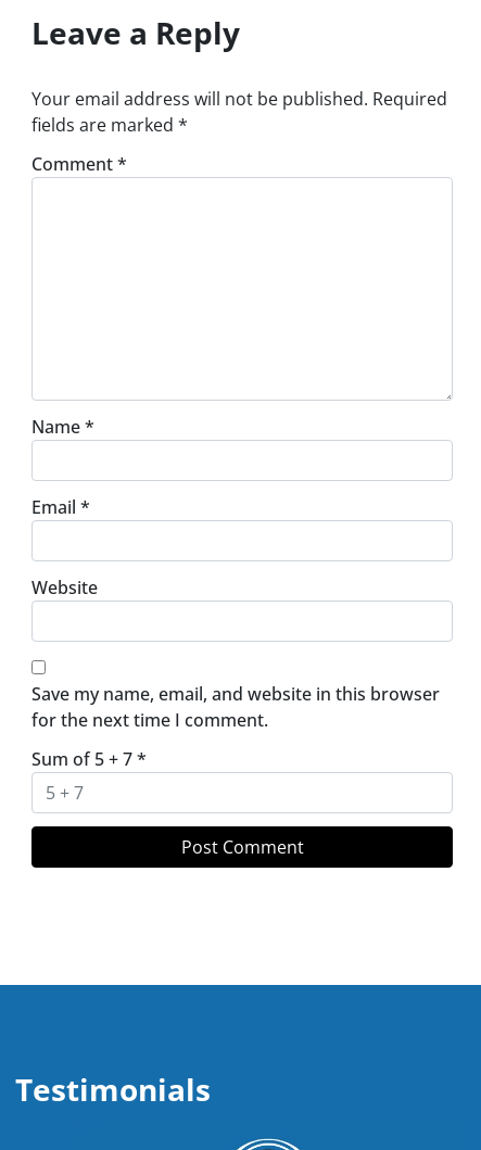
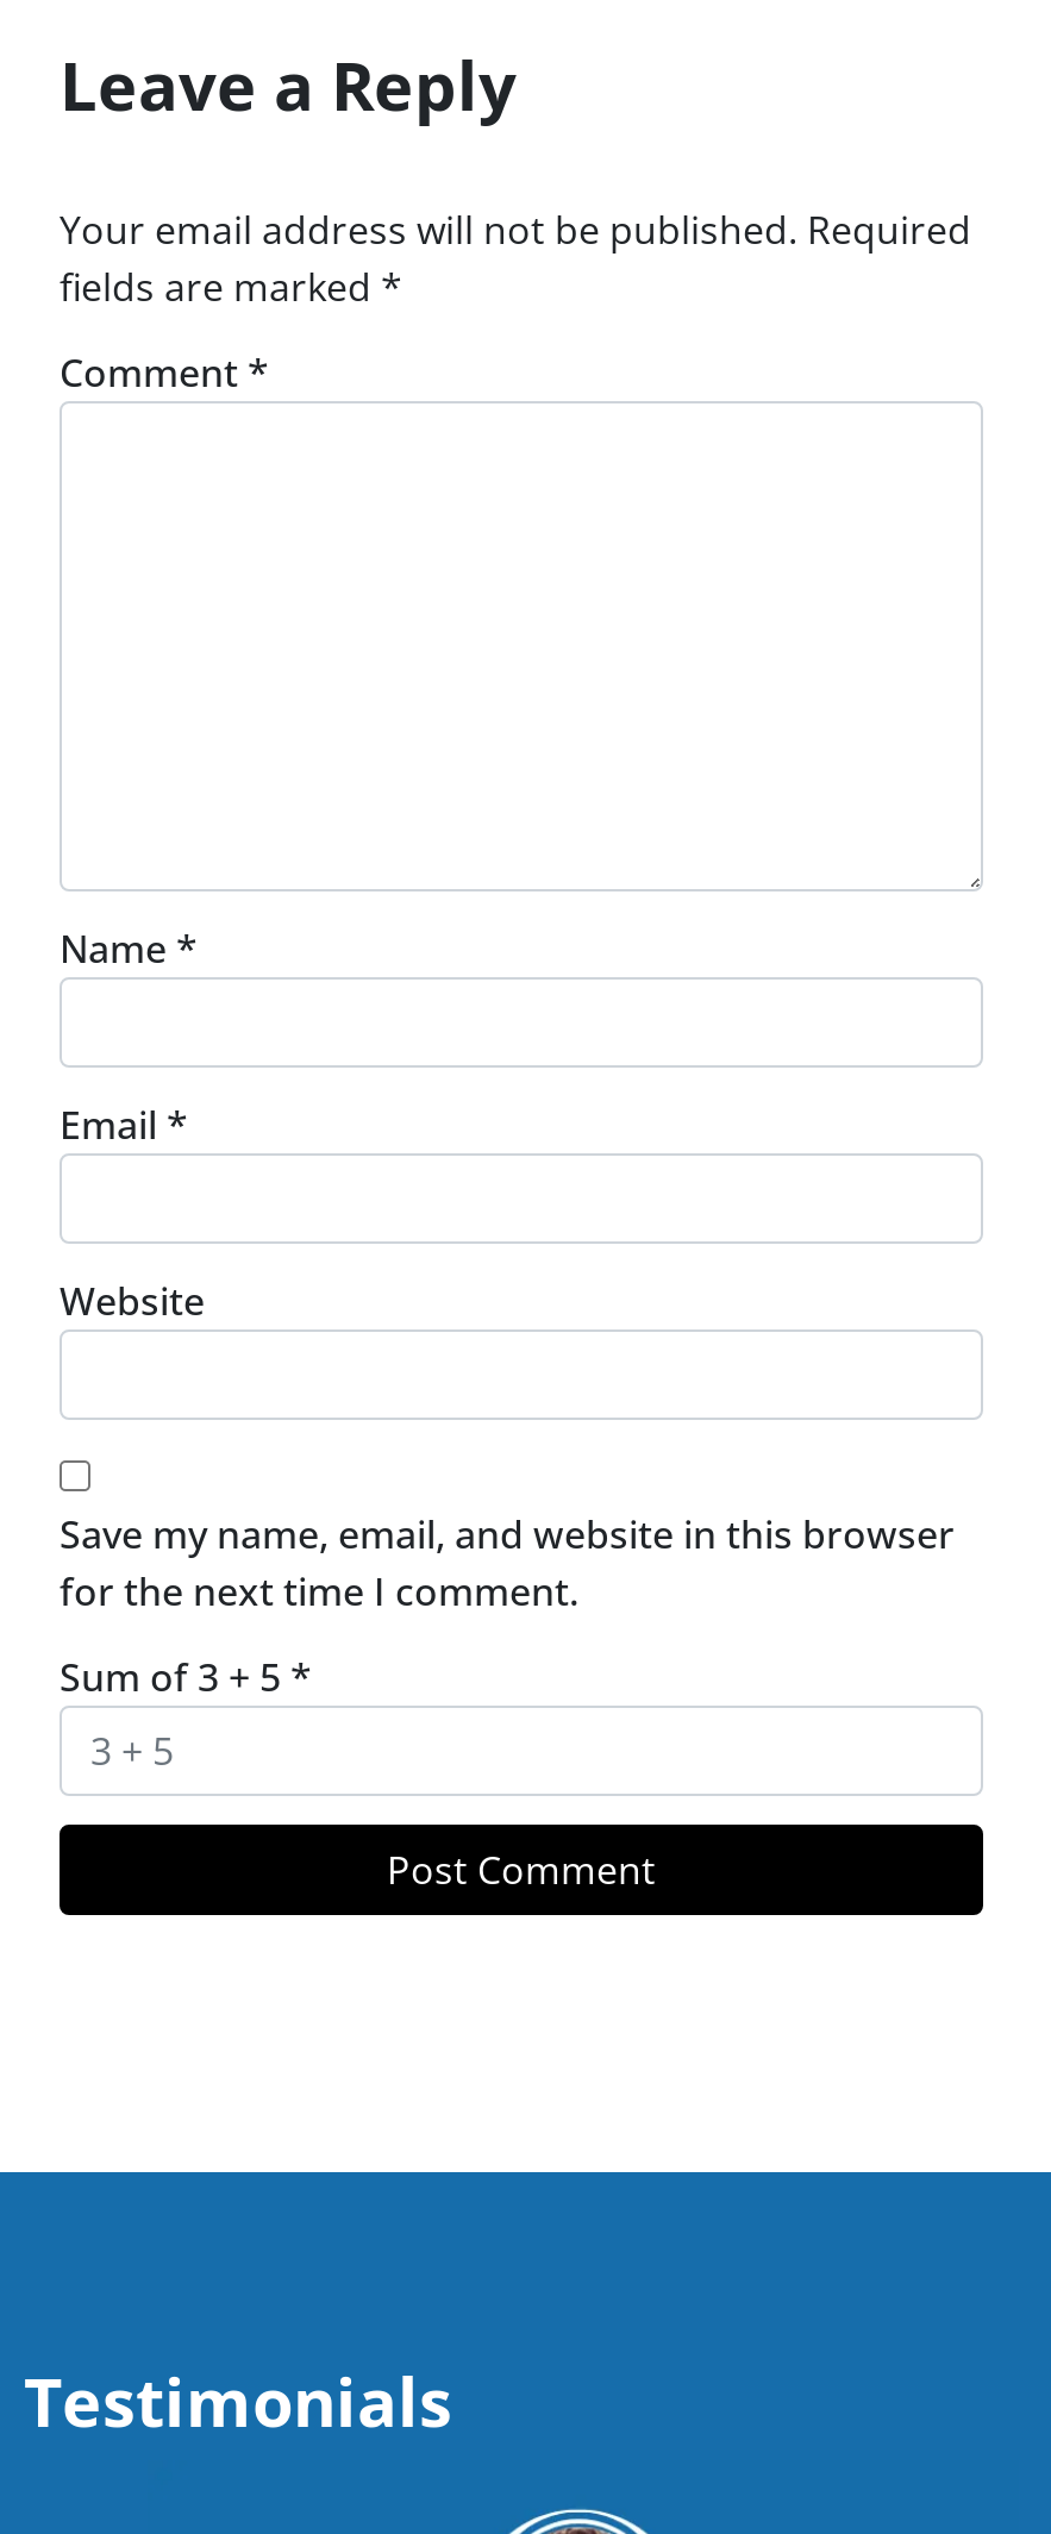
[31,747,147,771] Sum of 5 + 7 * -> [60,1651,312,1703] Sum of 3 + 5 *

